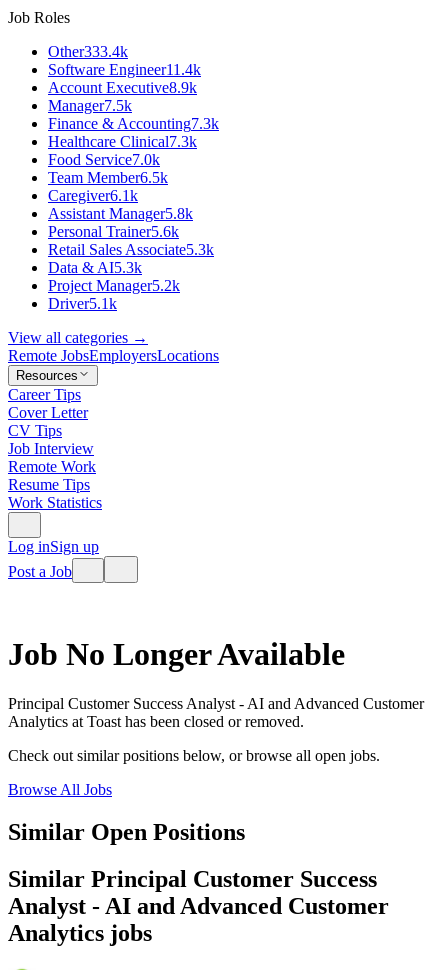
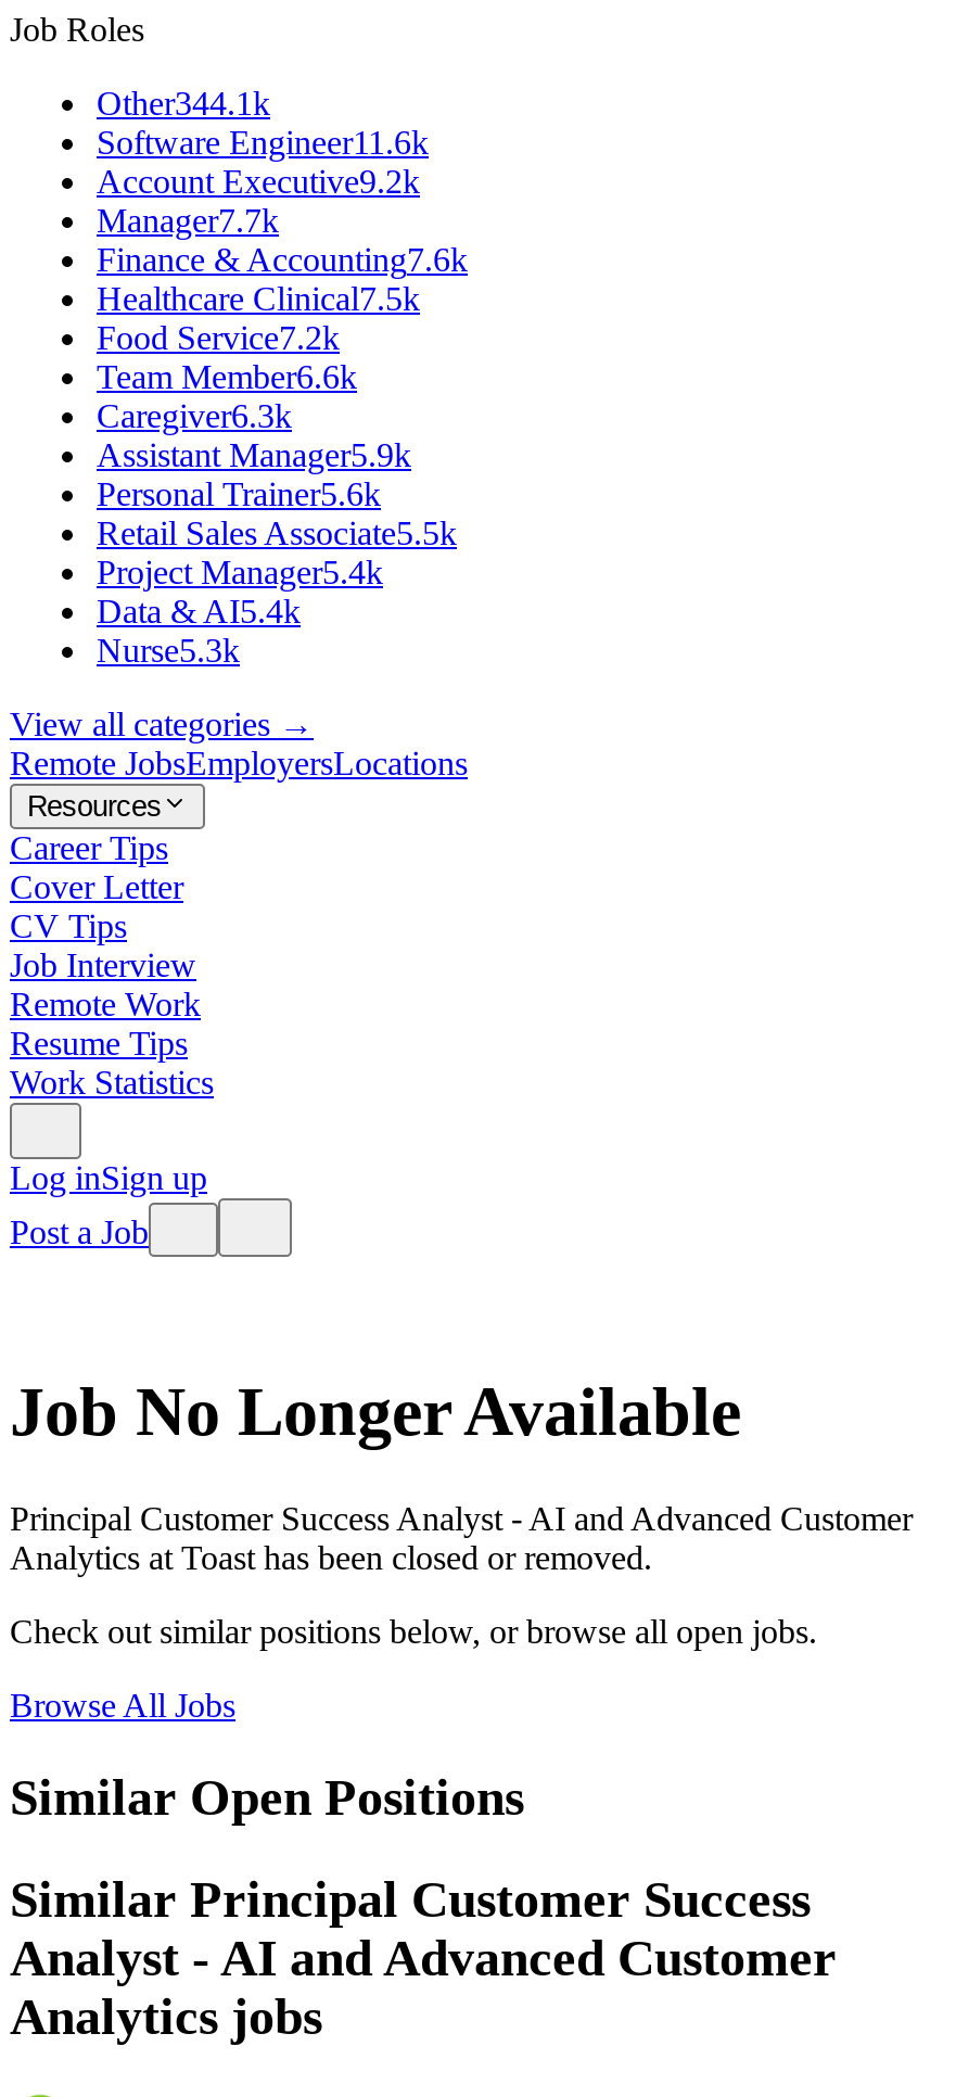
[48,43,128,60] Other333.4k -> [97,85,270,122] Other344.1k
[48,61,201,78] Software Engineer11.4k -> [97,124,429,161] Software Engineer11.6k
[48,79,197,96] Account Executive8.9k -> [97,163,420,200] Account Executive9.2k
[48,97,132,114] Manager7.5k -> [97,202,279,239] Manager7.7k
[48,115,219,132] Finance & Accounting7.3k -> [97,241,468,278] Finance & Accounting7.6k
[48,133,197,150] Healthcare Clinical7.3k -> [97,280,420,317] Healthcare Clinical7.5k
[48,151,160,168] Food Service7.0k -> [97,319,340,356] Food Service7.2k
[48,169,168,186] Team Member6.5k -> [97,358,357,395] Team Member6.6k
[48,187,138,204] Caregiver6.1k -> [97,397,292,434] Caregiver6.3k
[48,205,193,222] Assistant Manager5.8k -> [97,436,411,473] Assistant Manager5.9k
[48,241,214,312] Retail Sales Associate5.3k | Data & AI5.3k | Project Manager5.2k | Driver5.1k -> [97,514,457,669] Retail Sales Associate5.5k | Project Manager5.4k | Data & AI5.4k | Nurse5.3k

